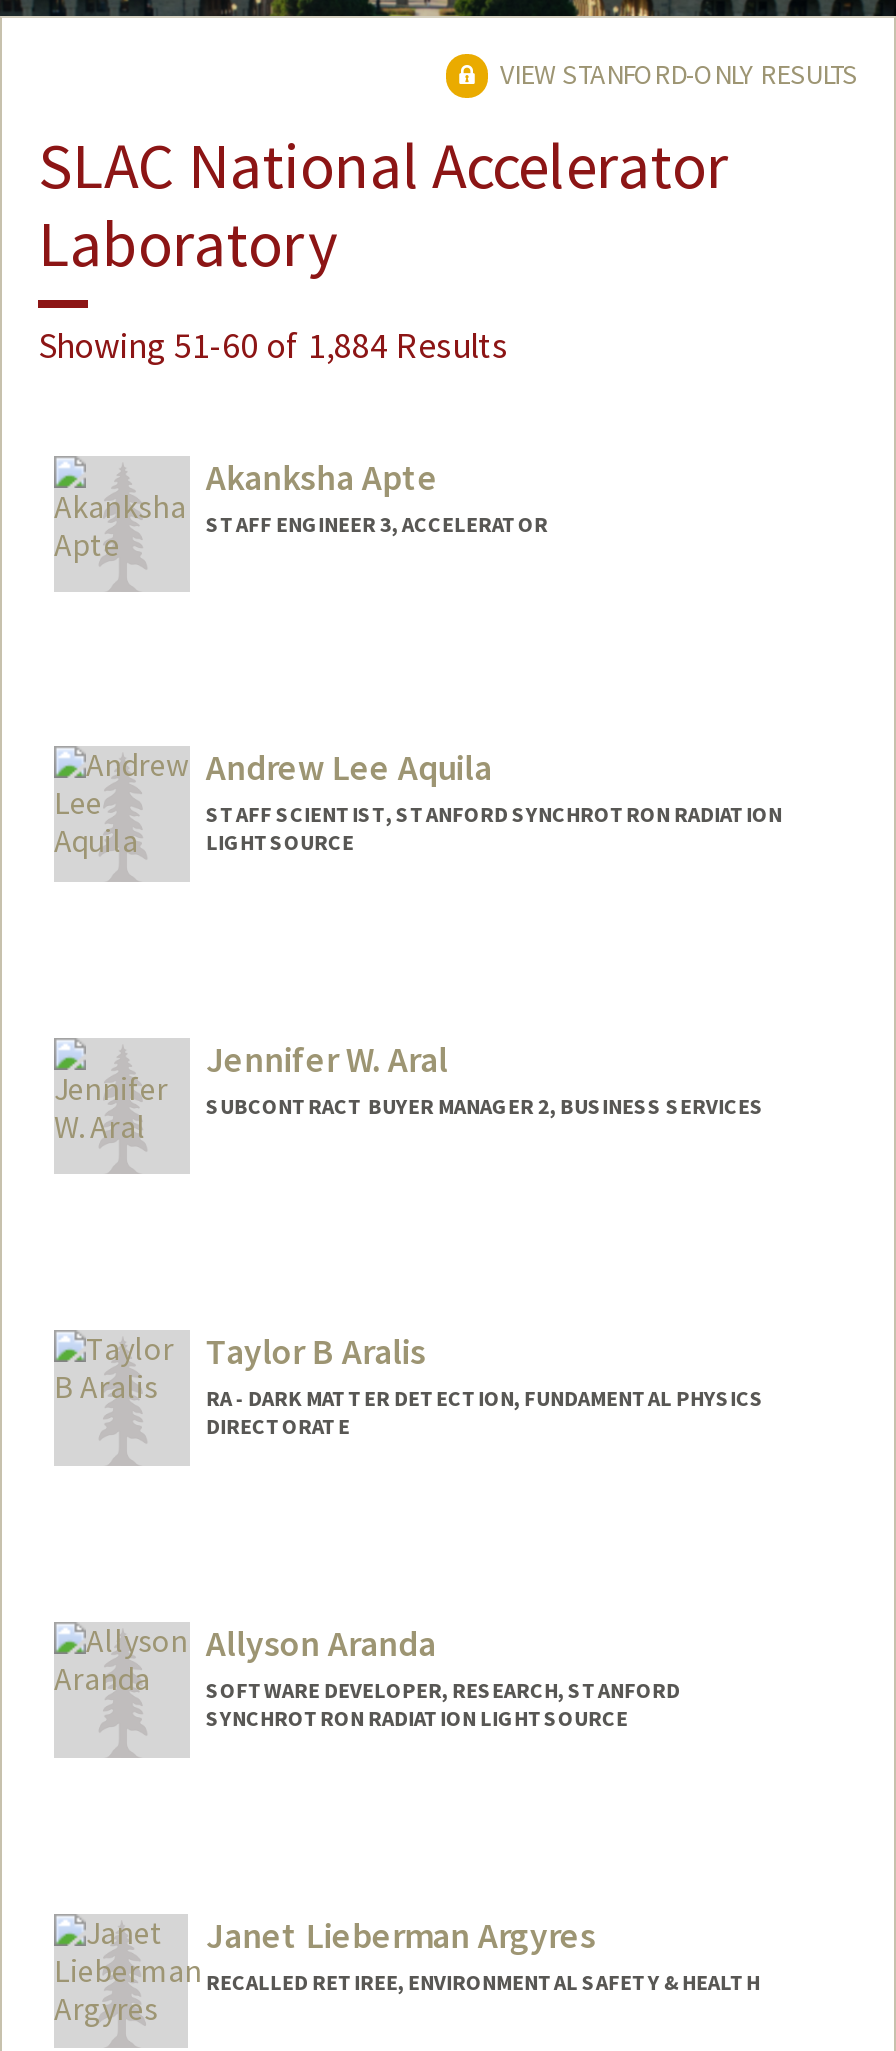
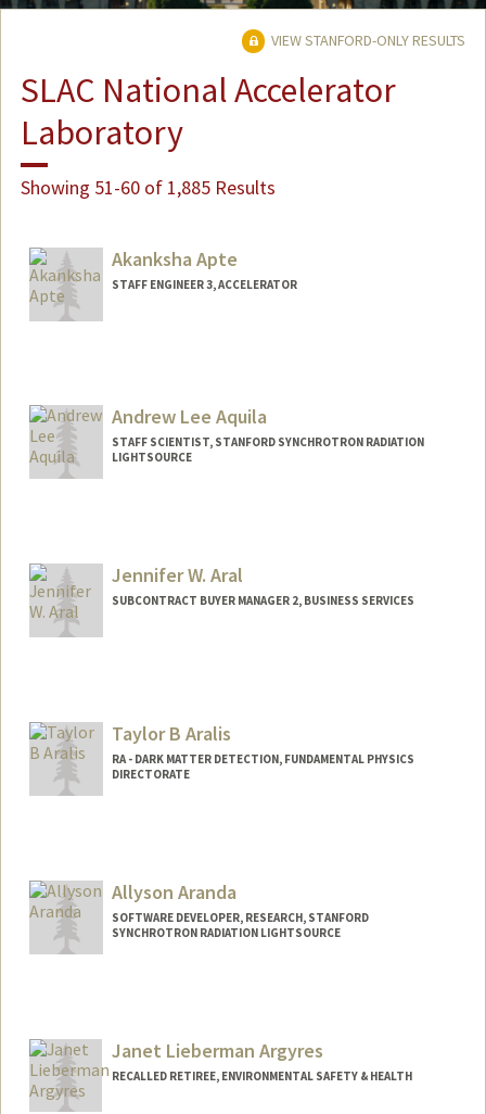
[38,321,508,367] Showing 51-60 of 1,884 Results -> [21,174,276,199] Showing 51-60 of 1,885 Results

